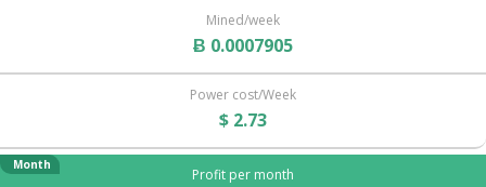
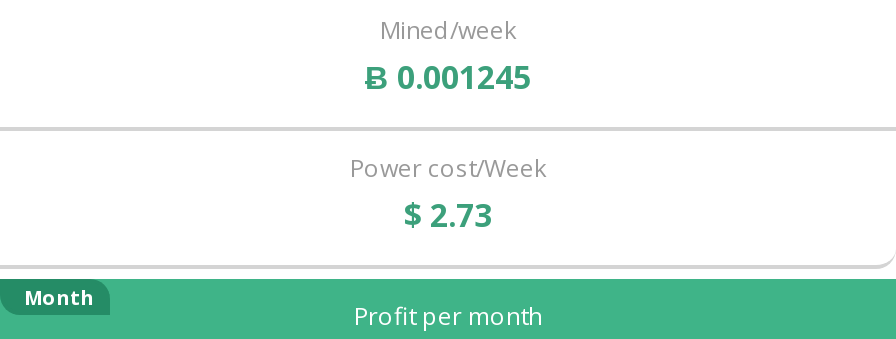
[193,34,293,57] Ƀ 0.0007905 -> [365,55,531,99] Ƀ 0.001245

